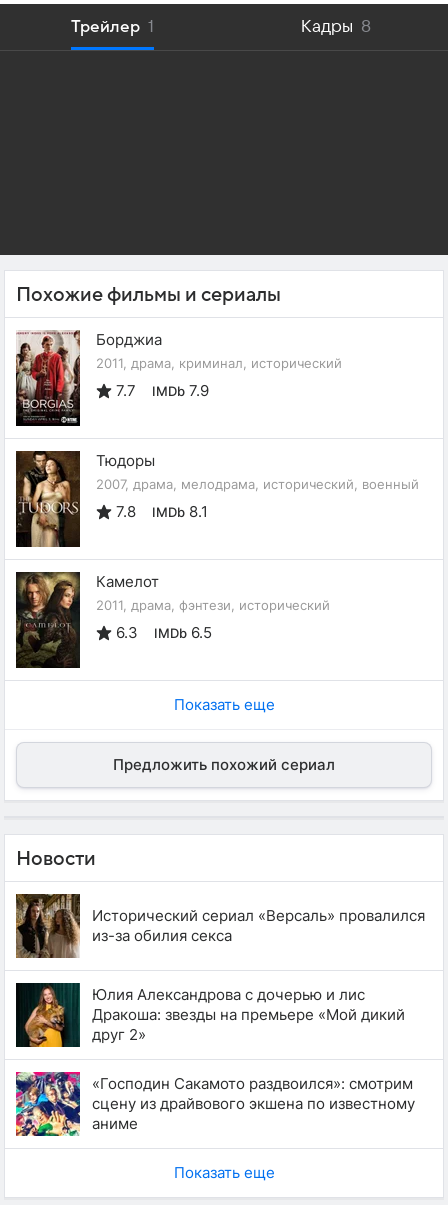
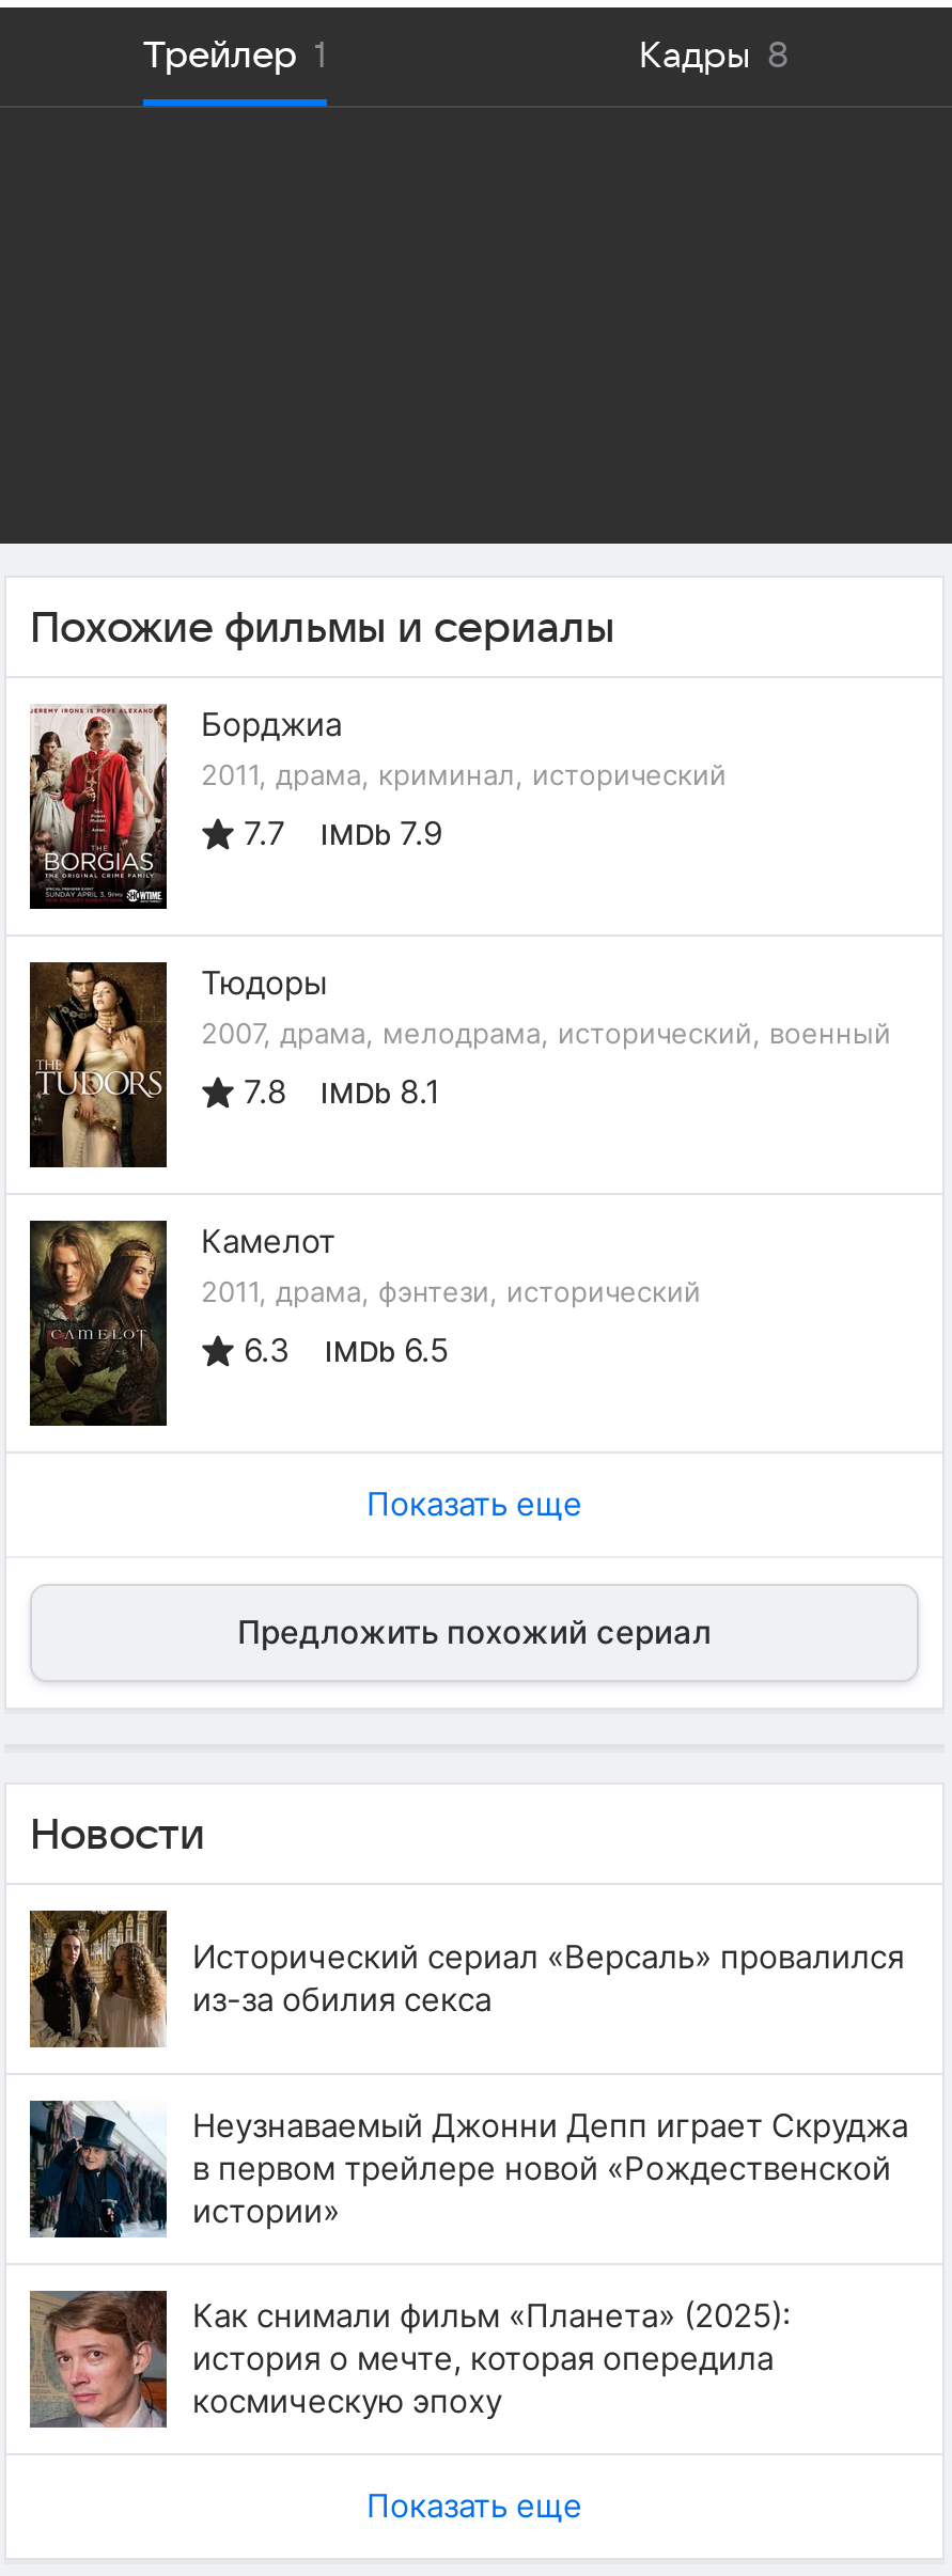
[15,982,405,1048] [image] | Юлия Александрова с дочерью и лис | Дракоша: звезды на премьере «Мой дикий | друг 2» -> [28,2099,908,2240] [image] | Неузнаваемый Джонни Депп играет Скруджа | в первом трейлере новой «Рождественской | истории»
[15,1071,415,1137] [image] | «Господин Сакамото раздвоился»: смотрим | сцену из драйвового экшена по известному | аниме -> [28,2289,791,2430] [image] | Как снимали фильм «Планета» (2025): | история о мечте, которая опередила | космическую эпоху

